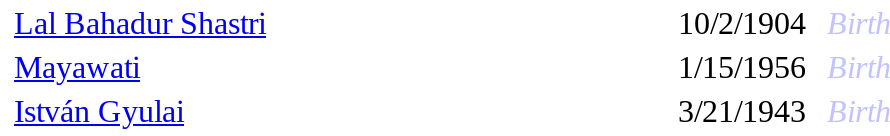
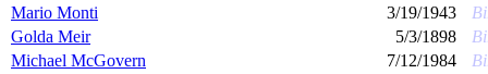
[14,7,806,41] Lal Bahadur Shastri | 10/2/1904 -> [11,4,456,22] Mario Monti | 3/19/1943
[14,51,806,85] Mayawati | 1/15/1956 -> [11,28,456,46] Golda Meir | 5/3/1898
[14,95,806,129] István Gyulai | 3/21/1943 -> [11,52,456,70] Michael McGovern | 7/12/1984

